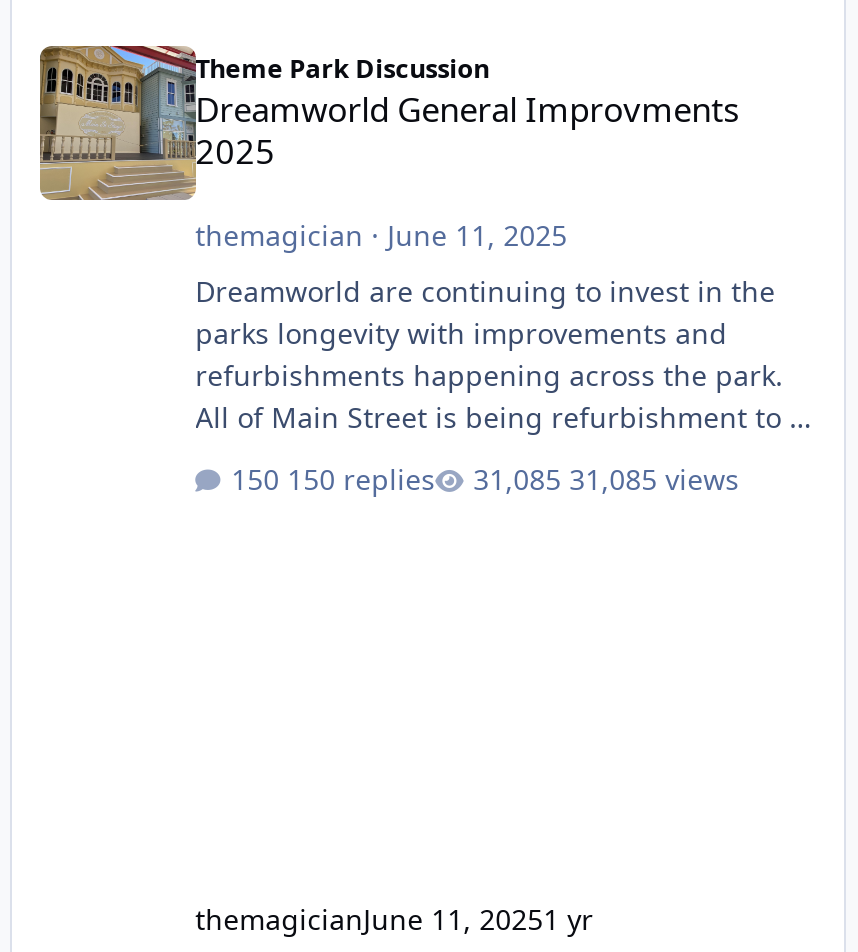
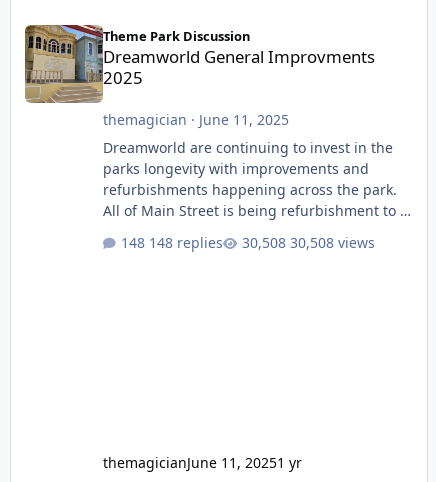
[287,461,435,499] 150 replies -> [149,233,223,252] 148 replies
[569,461,739,499] 31,085 views -> [290,233,375,252] 30,508 views

